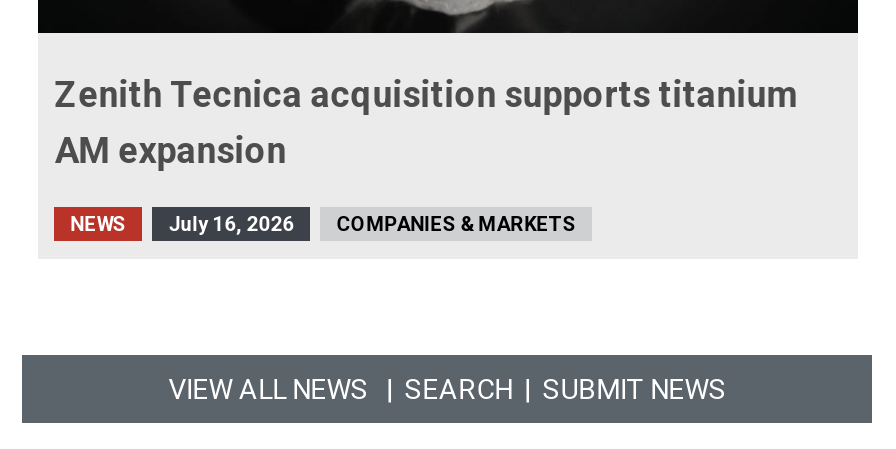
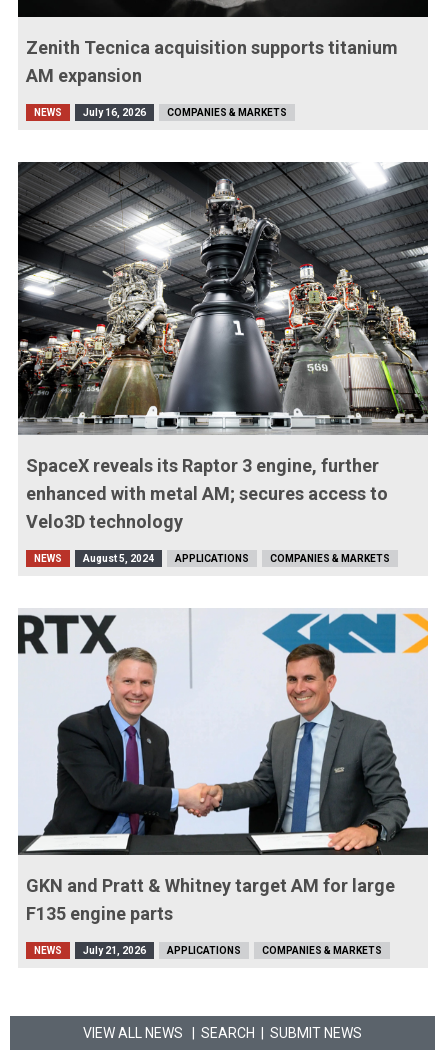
none -> [17,161,429,564] [image] | SpaceX reveals its Raptor 3 engine, further | enhanced with metal AM; secures access to | Velo3D technology | APPLICATIONS | COMPANIES & MARKETS | NEWS | August 5, 2024
none -> [18,608,429,956] [image] | GKN and Pratt & Whitney target AM for large | F135 engine parts | APPLICATIONS | COMPANIES & MARKETS | NEWS | July 21, 2026

